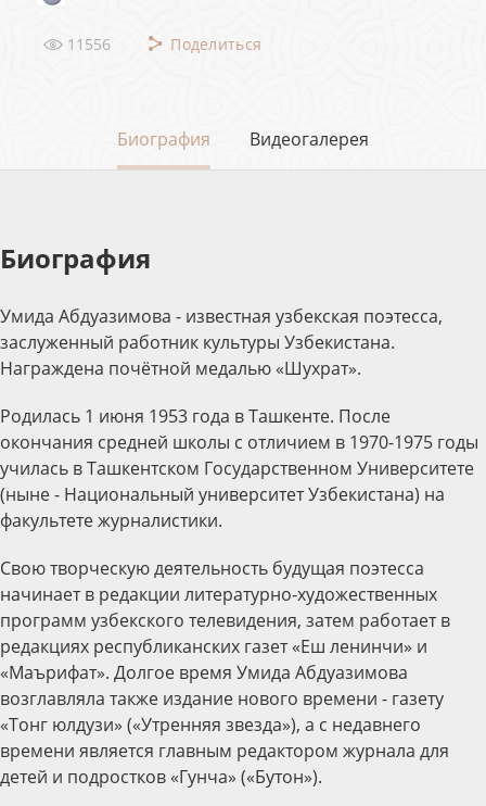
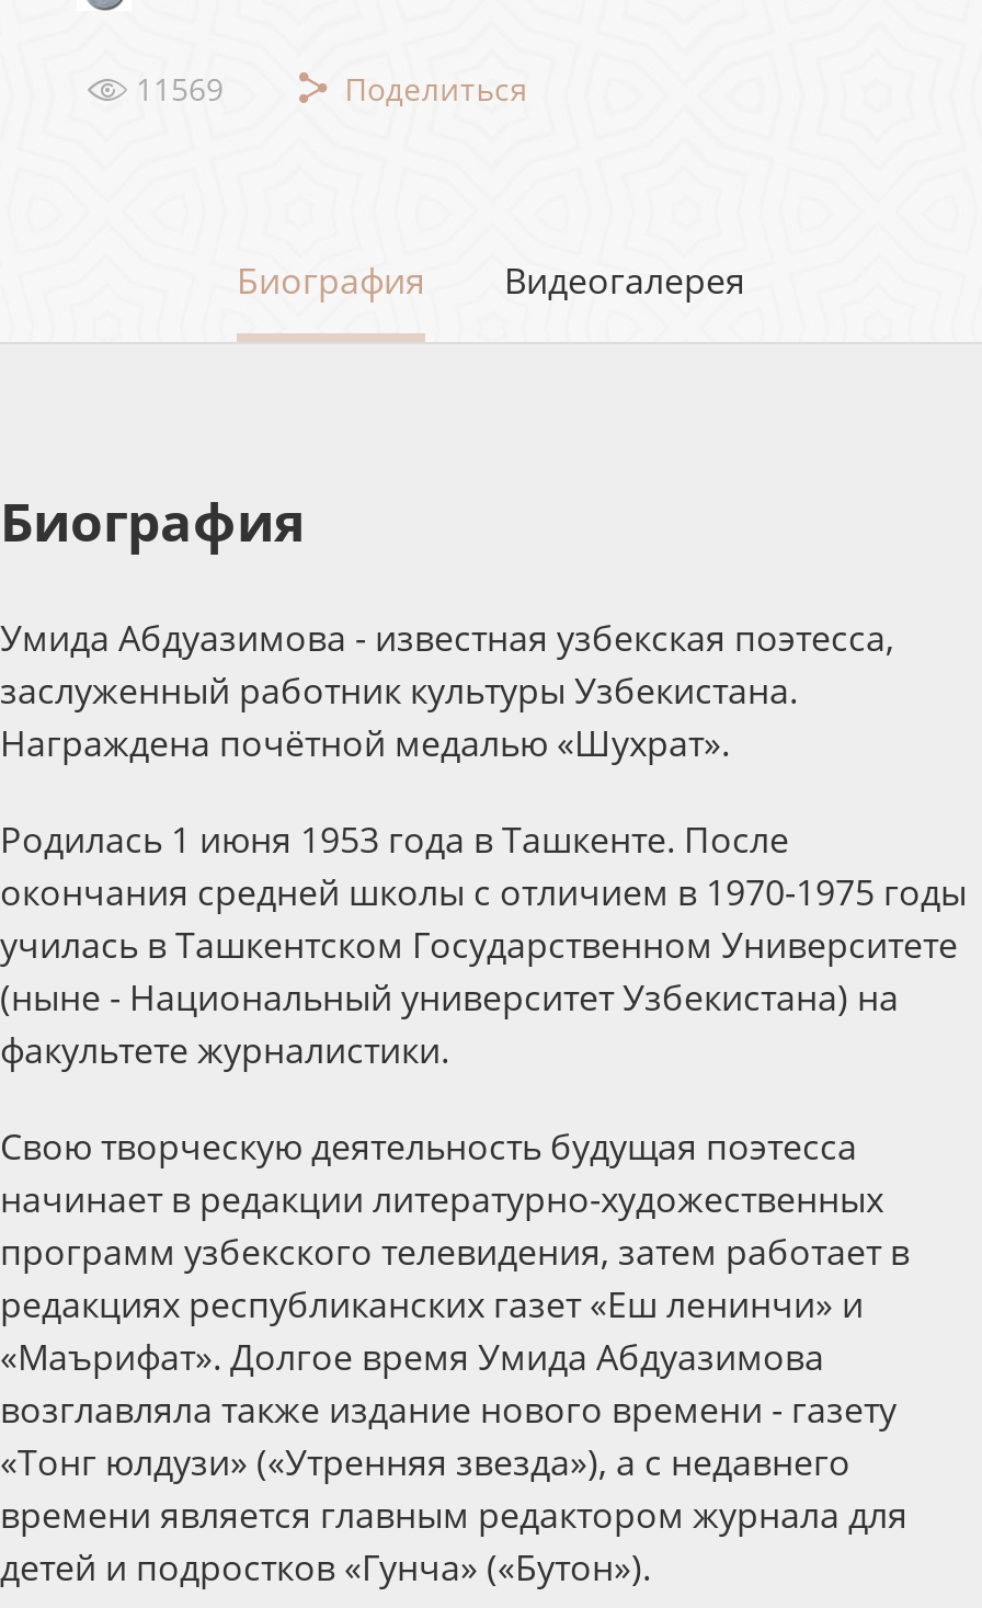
[67,34,111,54] 11556 -> [136,68,224,110] 11569

